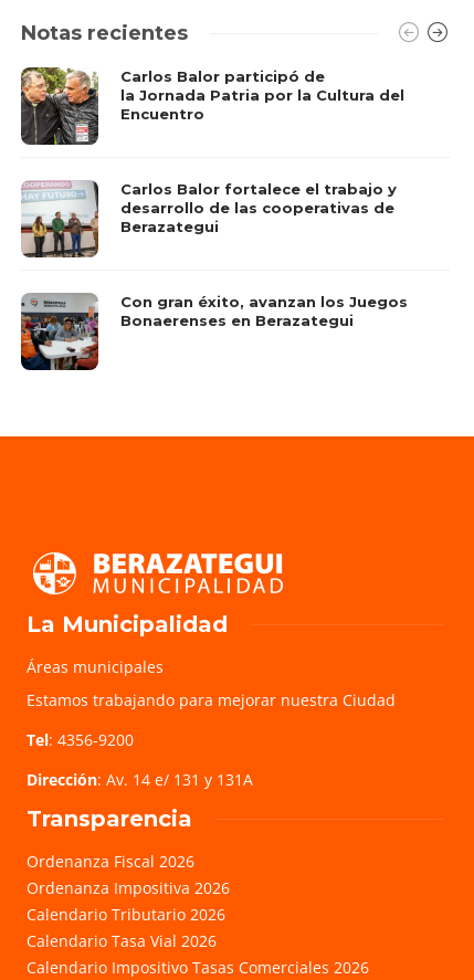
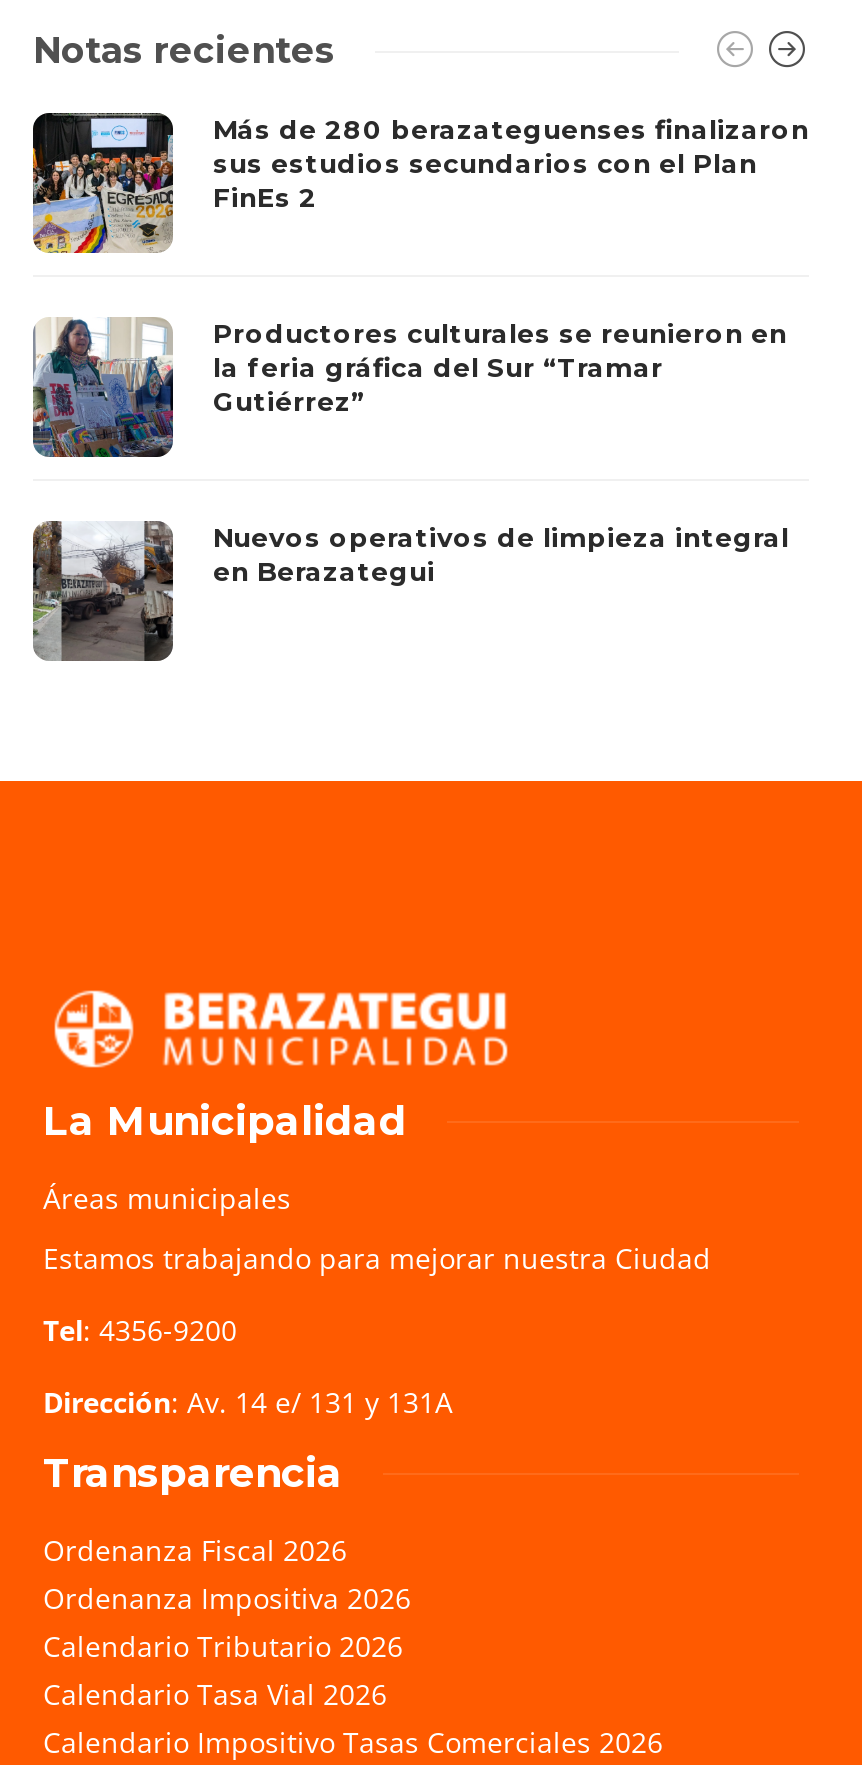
[20,67,404,146] [image] | Carlos Balor participó de | la Jornada Patria por la Cultura del | Encuentro -> [31,111,809,255] [image] | Más de 280 berazateguenses finalizaron | sus estudios secundarios con el Plan | FinEs 2
[22,180,397,259] [image] | Carlos Balor fortalece el trabajo y | desarrollo de las cooperativas de | Berazategui -> [33,316,787,459] [image] | Productores culturales se reunieron en | la feria gráfica del Sur “Tramar | Gutiérrez”
[20,292,408,371] [image] | Con gran éxito, avanzan los Juegos | Bonaerenses en Berazategui -> [31,520,789,663] [image] | Nuevos operativos de limpieza integral | en Berazategui

